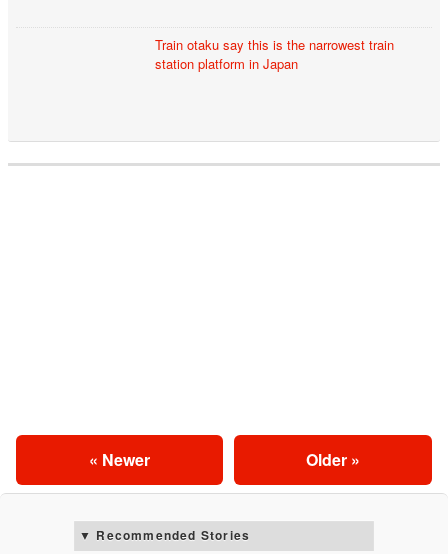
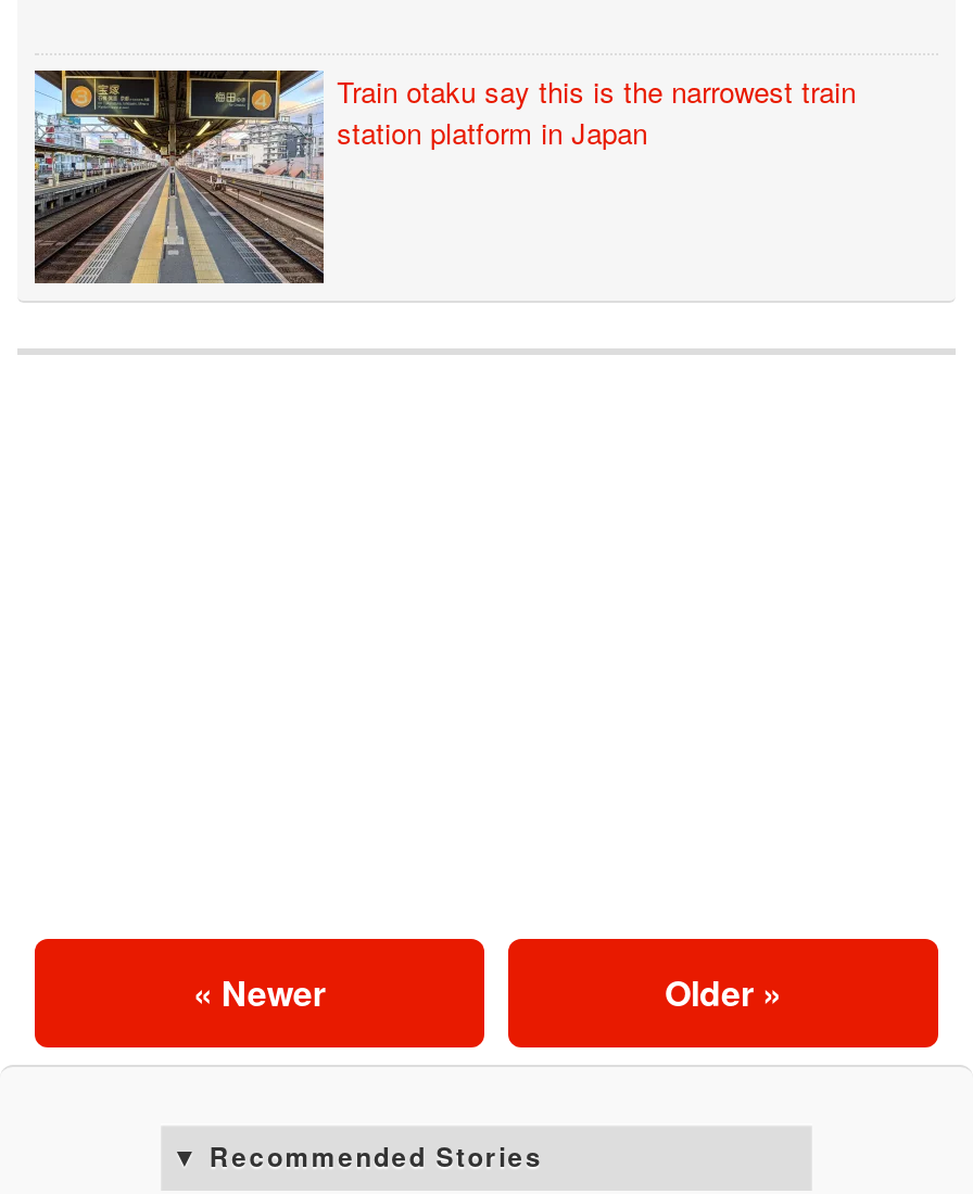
none -> [33,68,326,285] [image]

